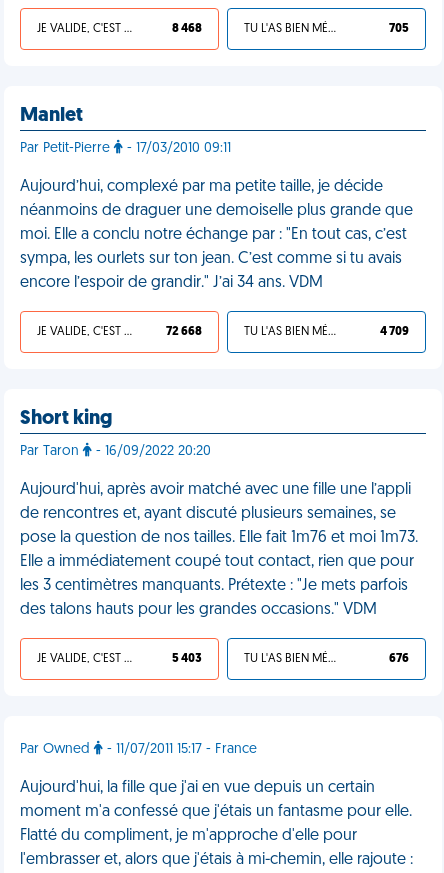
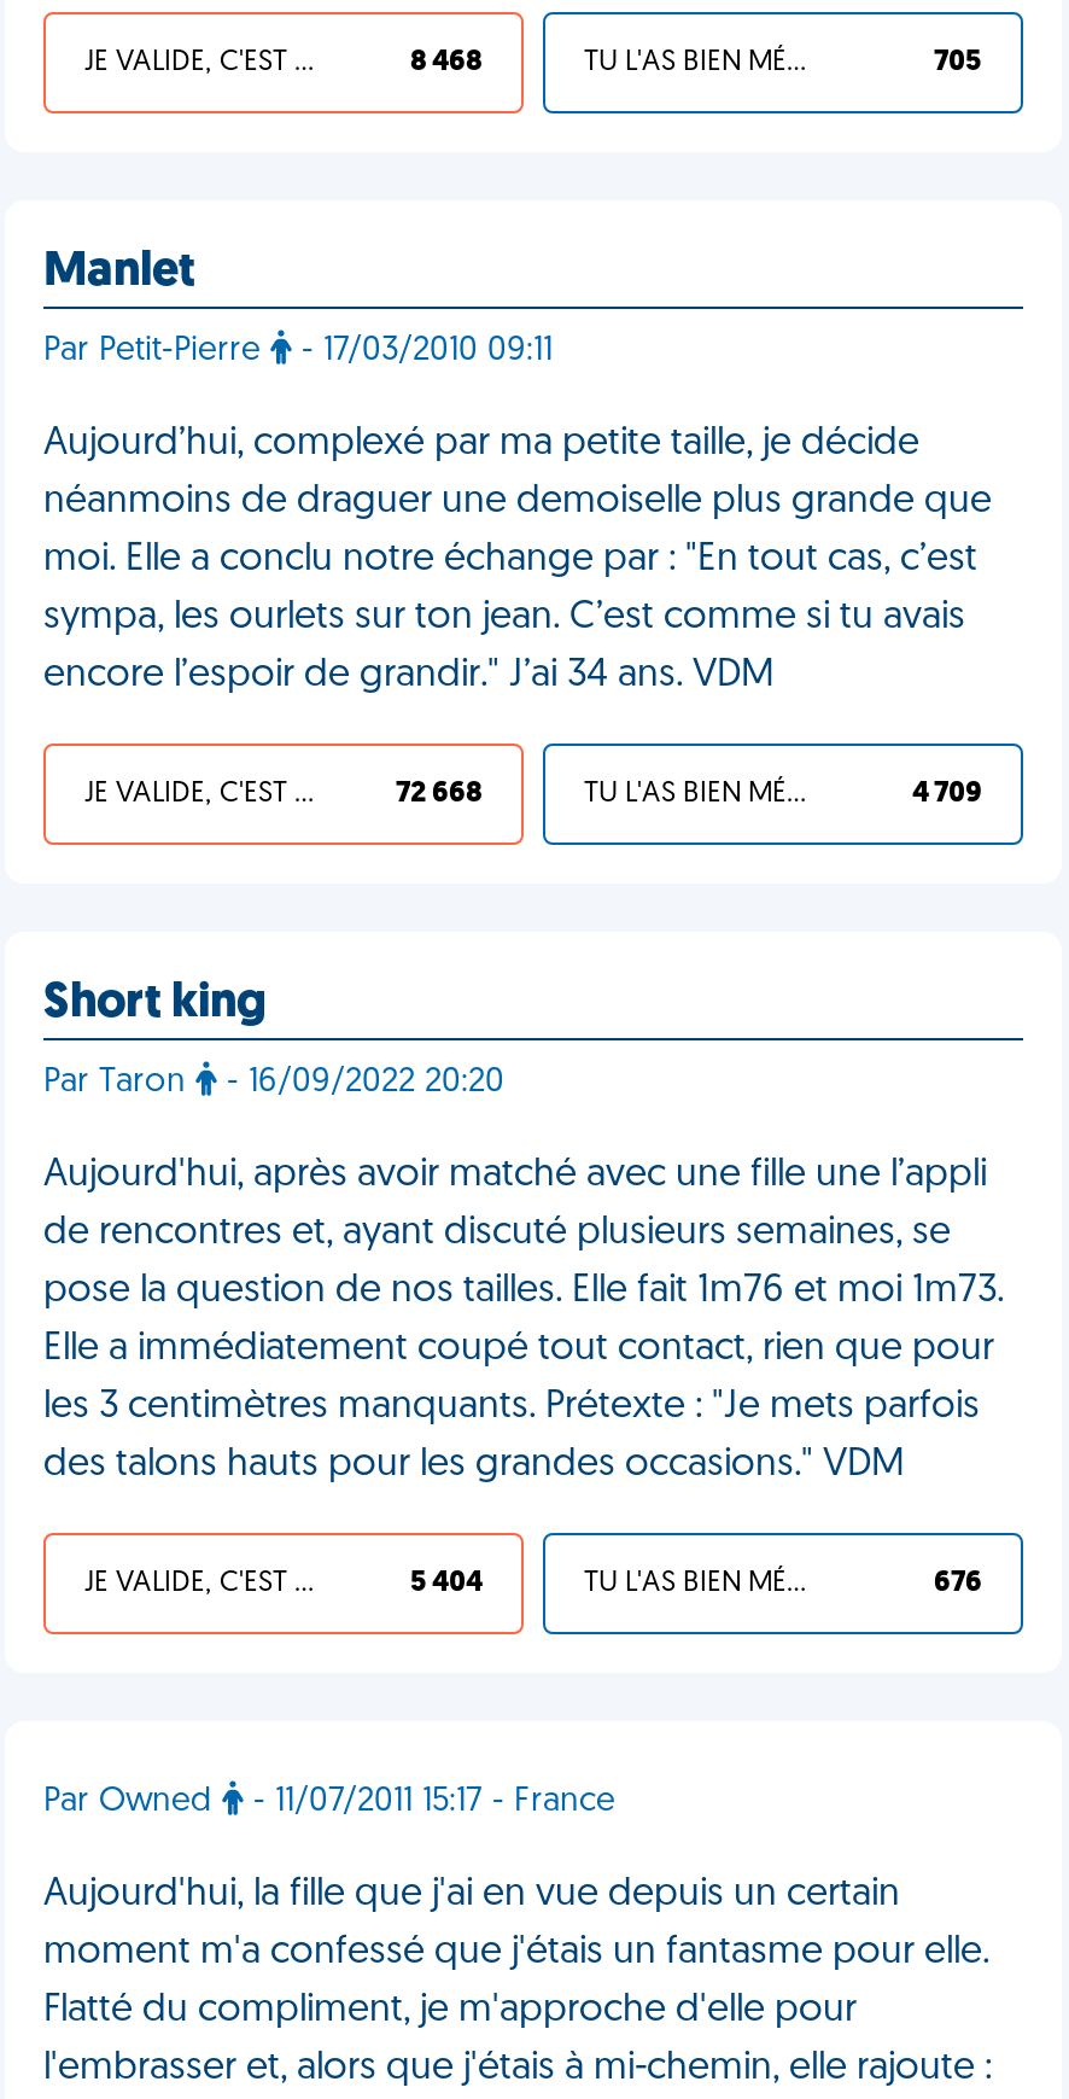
[172,653,202,665] 5 403 -> [410,1569,483,1598] 5 404

